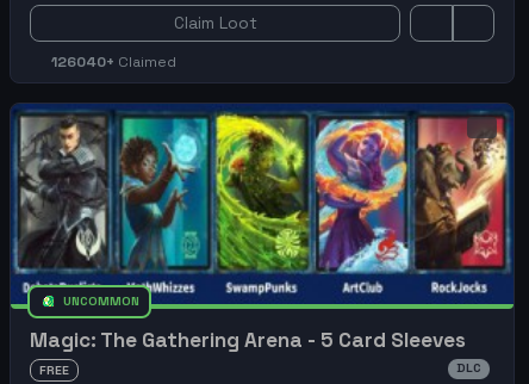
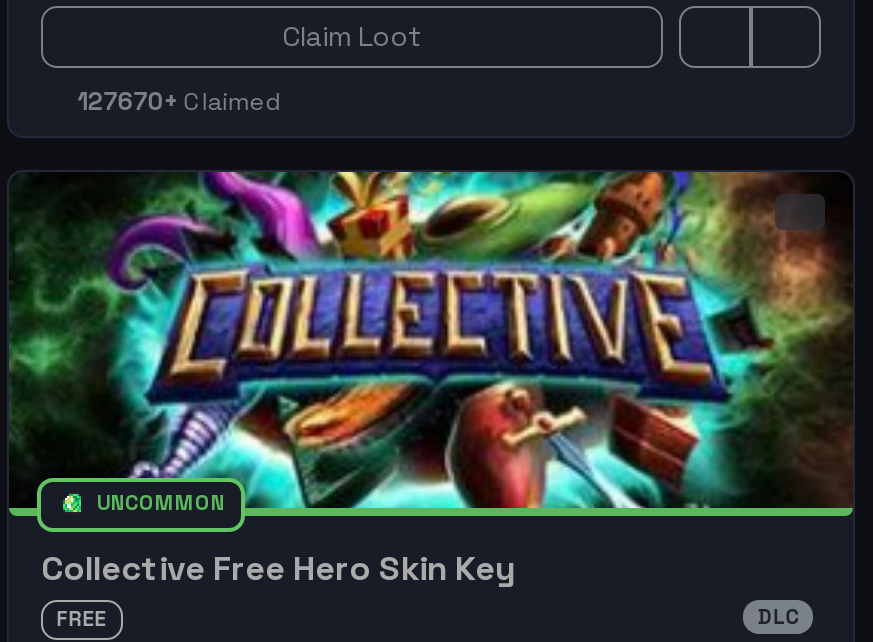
[52,52,177,71] 126040+ Claimed -> [78,86,282,118] 127670+ Claimed
[11,103,514,353] [image] | Magic: The Gathering Arena - 5 Card Sleeves -> [9,169,853,590] [image] | Collective Free Hero Skin Key

